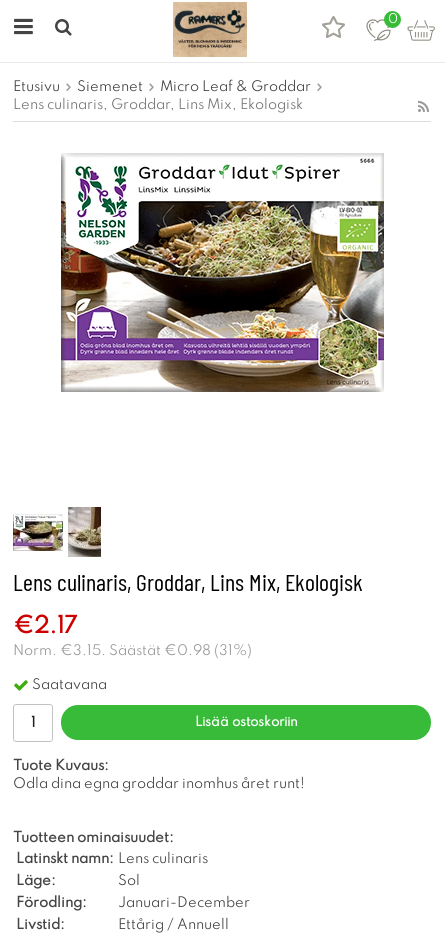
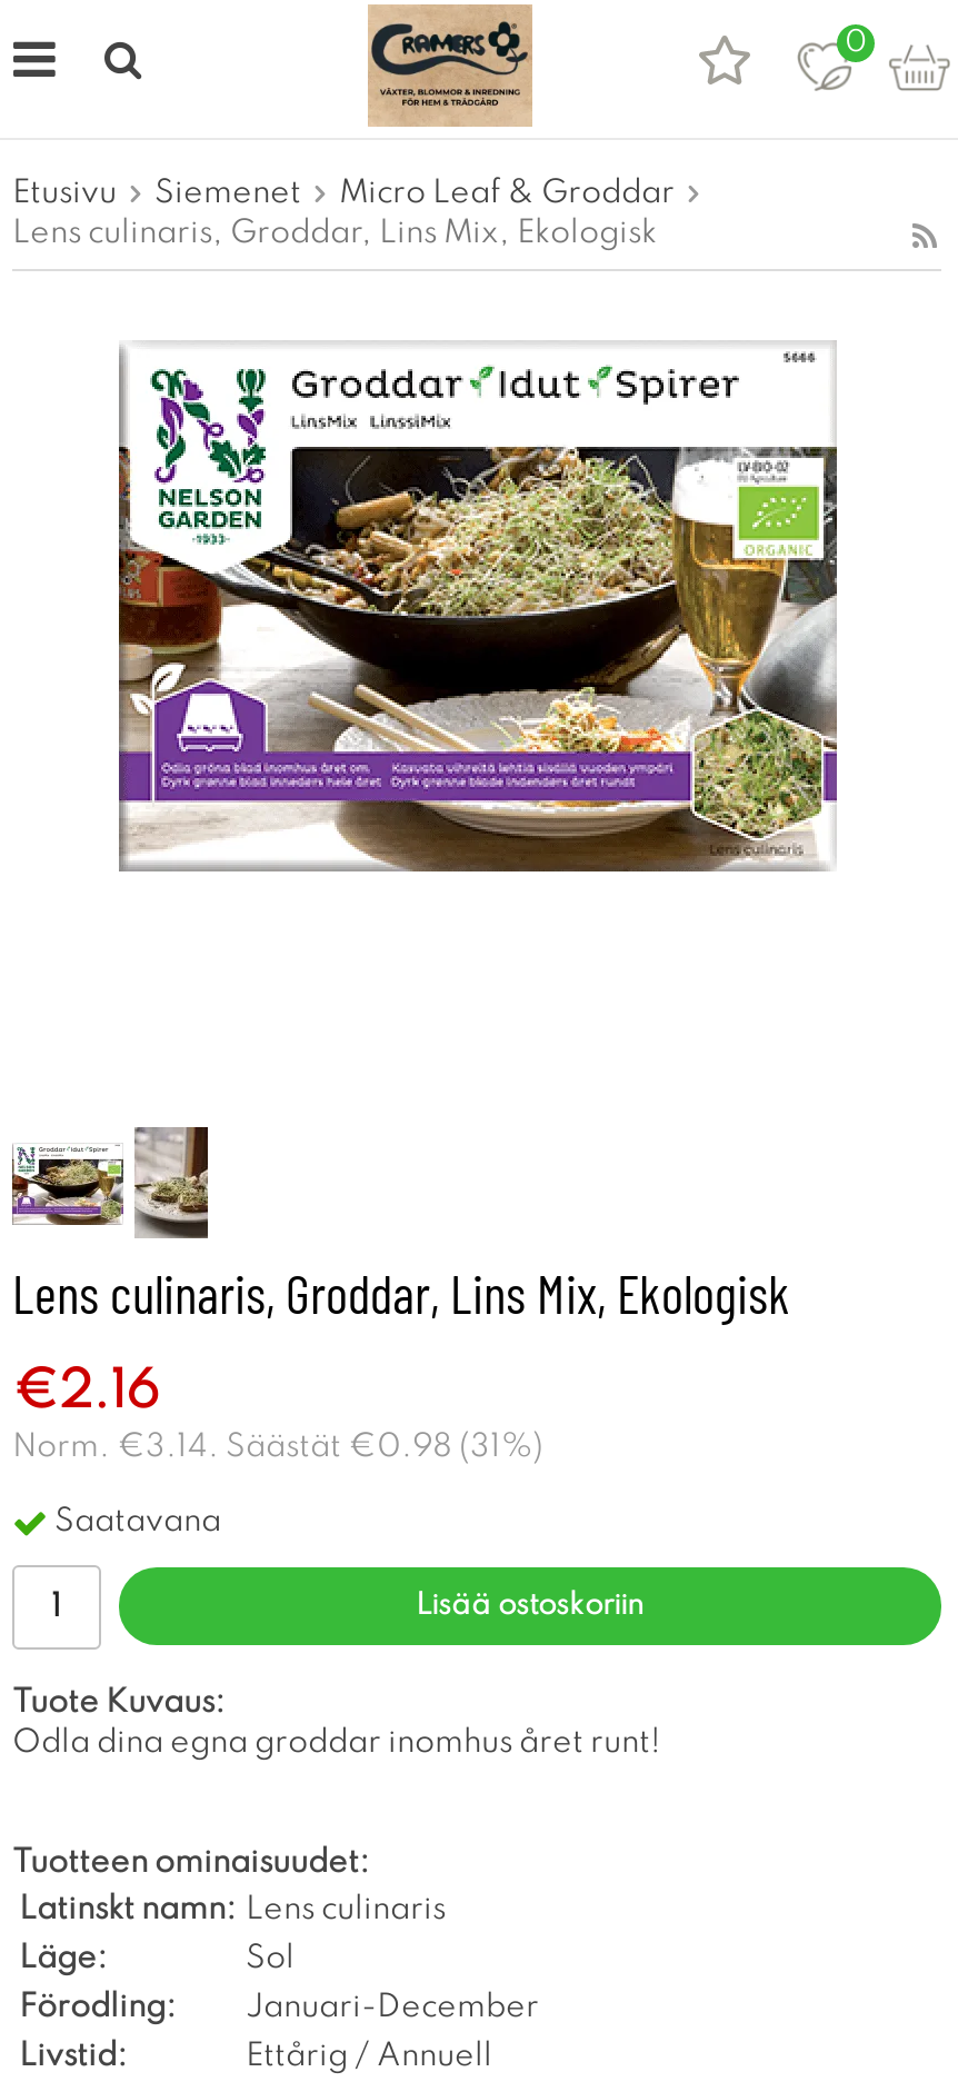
[13,615,77,638] €2.17 -> [12,1367,159,1418] €2.16
[13,644,252,658] Norm. €3.15. Säästät €0.98 (31%) -> [12,1432,543,1463] Norm. €3.14. Säästät €0.98 (31%)

